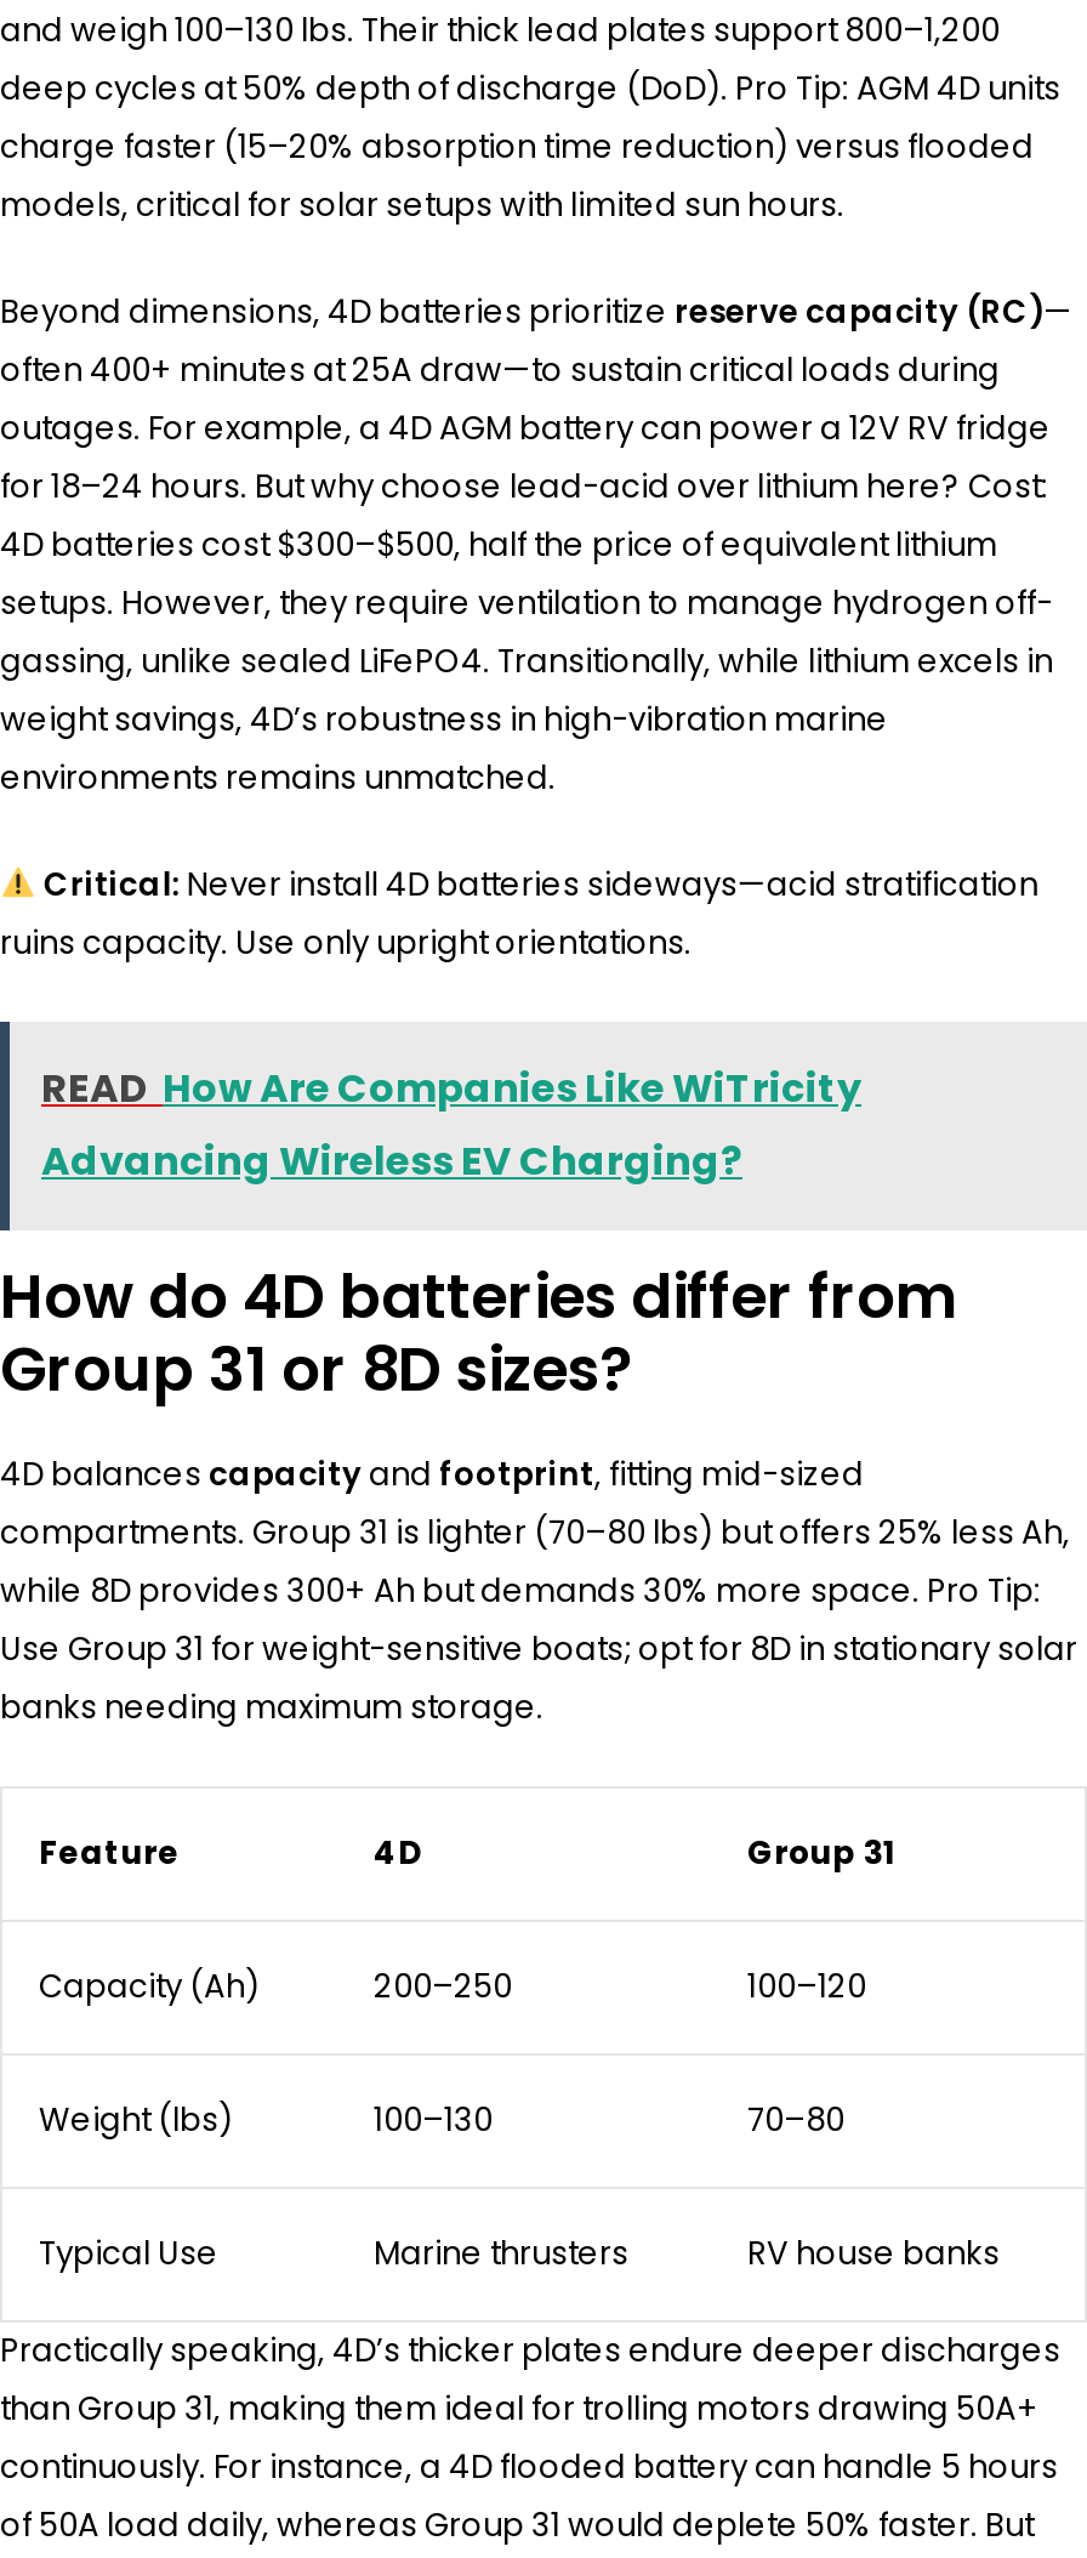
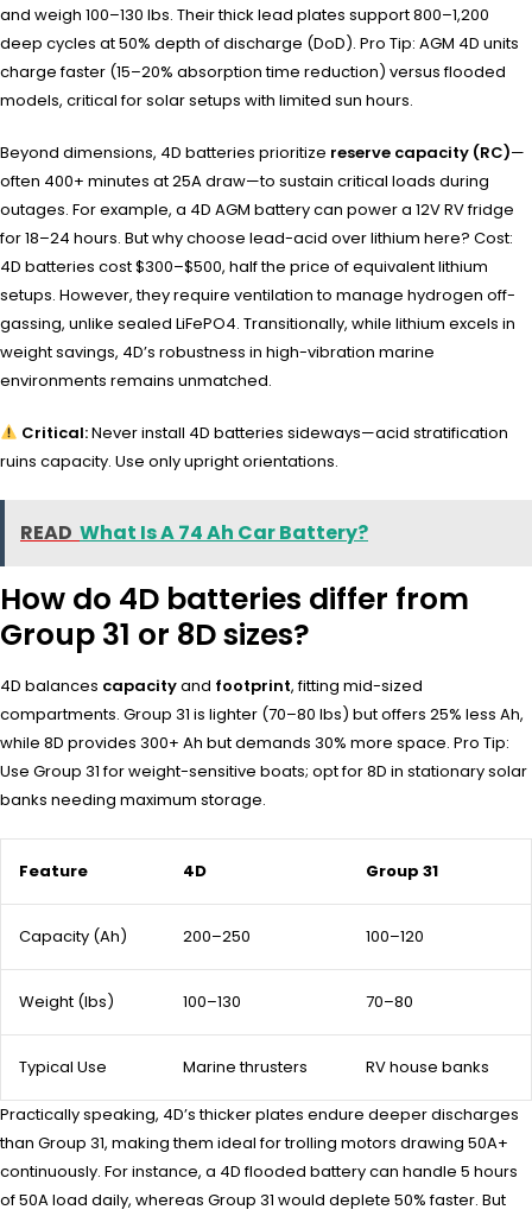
[41,1061,861,1189] READ How Are Companies Like WiTricity | Advancing Wireless EV Charging? -> [20,519,368,546] READ What Is A 74 Ah Car Battery?

